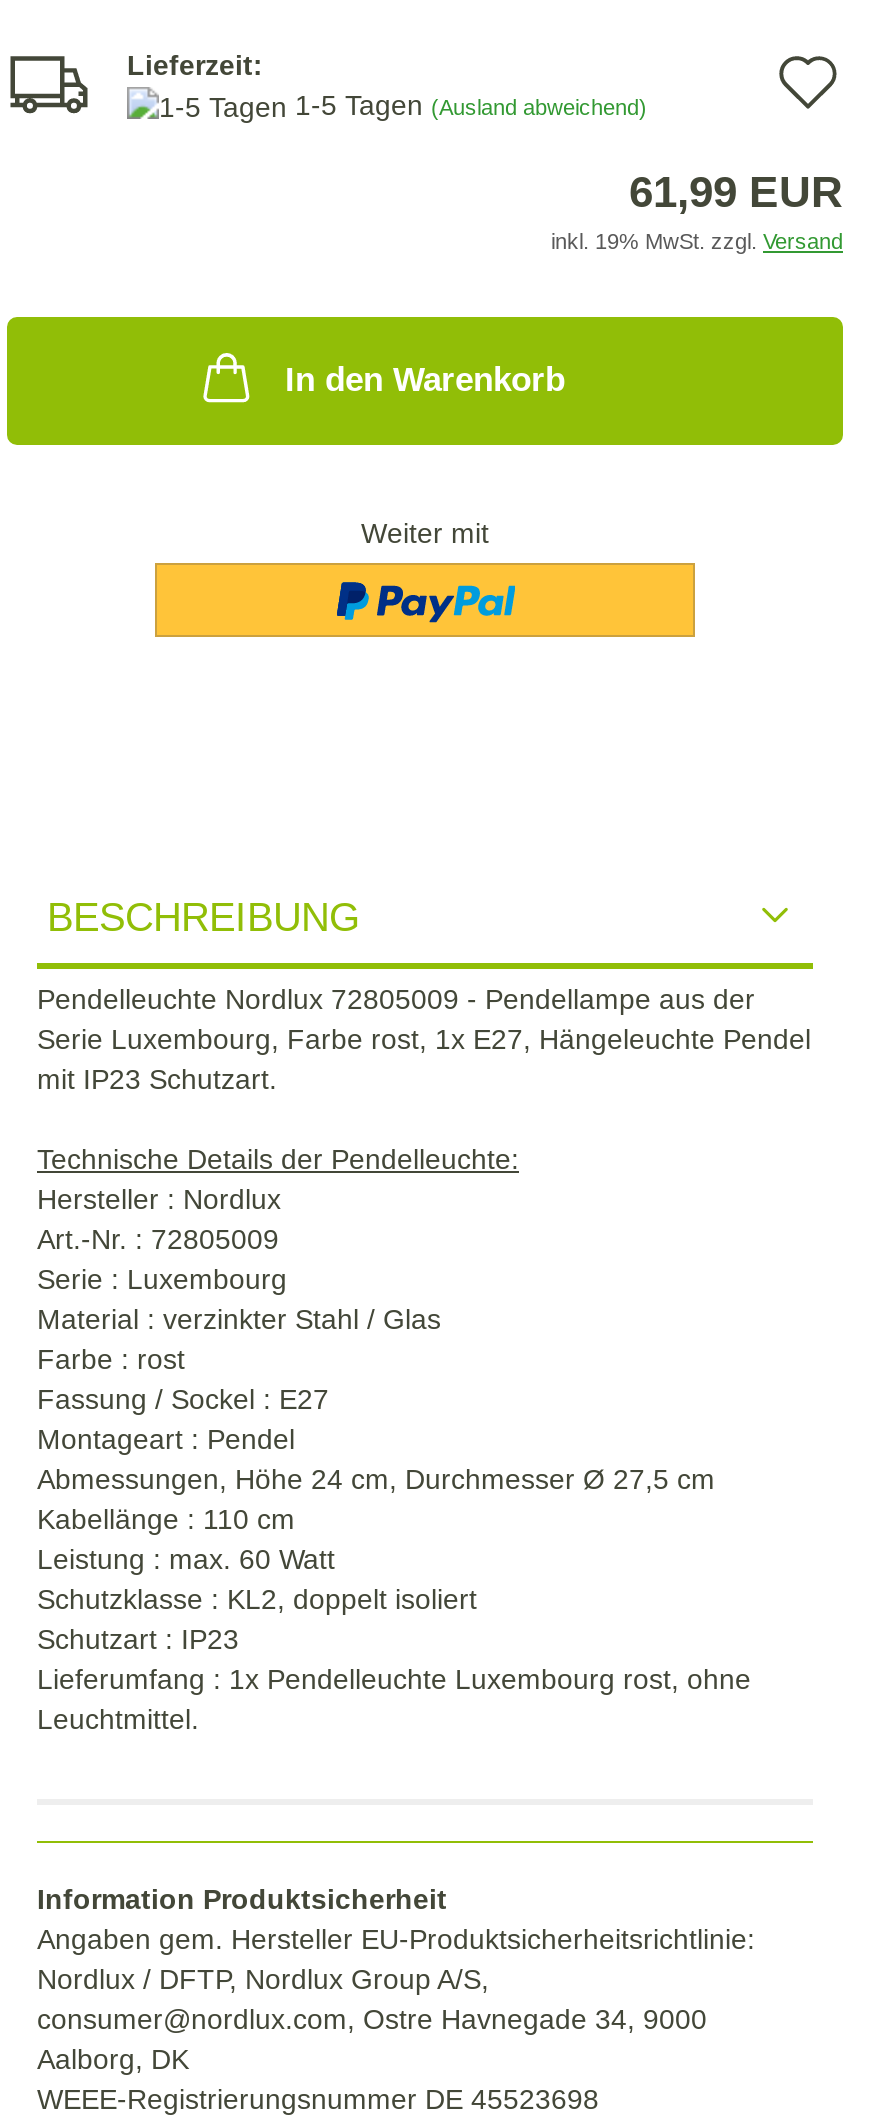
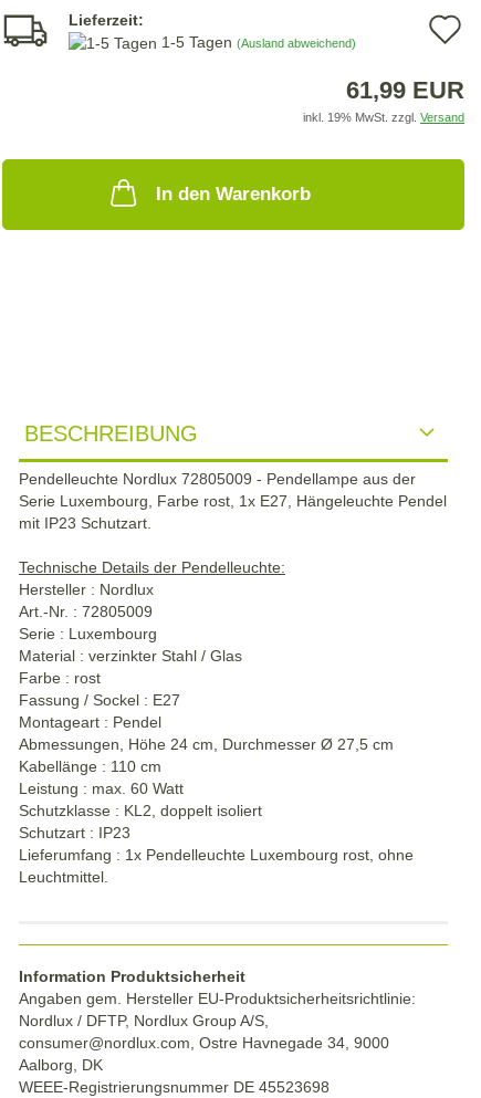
[361,518,489,550] Weiter mit -> none
[153,561,697,639] [image] -> none

